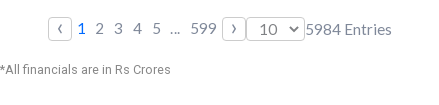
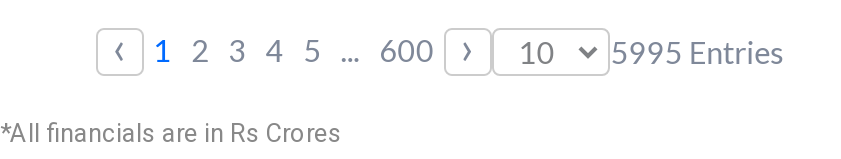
[77,19,217,37] 1 2 3 4 5 ... 599 -> [153,32,434,68] 1 2 3 4 5 ... 600
[305,19,392,37] 5984 Entries -> [610,33,784,69] 5995 Entries

